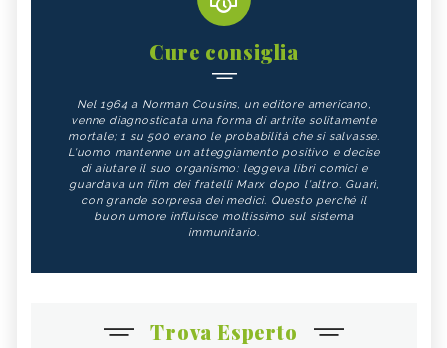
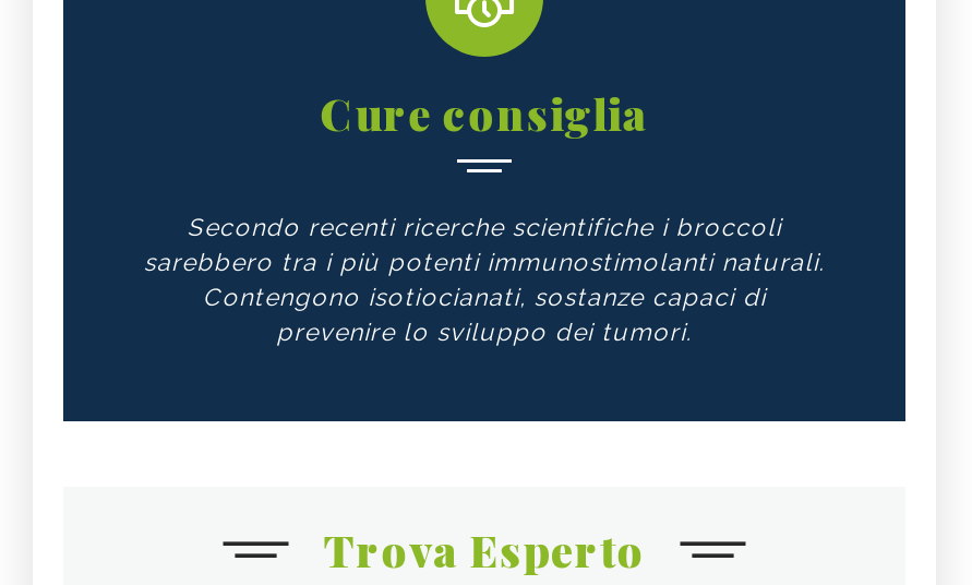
[68,98,380,239] Nel 1964 a Norman Cousins, un editore americano, | venne diagnosticata una forma di artrite solitamente | mortale; 1 su 500 erano le probabilità che si salvasse. | L'uomo mantenne un atteggiamento positivo e decise | di aiutare il suo organismo: leggeva libri comici e | guardava un film dei fratelli Marx dopo l'altro. Guarì, | con grande sorpresa dei medici. Questo perché il | buon umore influisce moltissimo sul sistema | immunitario. -> [144,214,825,347] Secondo recenti ricerche scientifiche i broccoli | sarebbero tra i più potenti immunostimolanti naturali. | Contengono isotiocianati, sostanze capaci di | prevenire lo sviluppo dei tumori.

